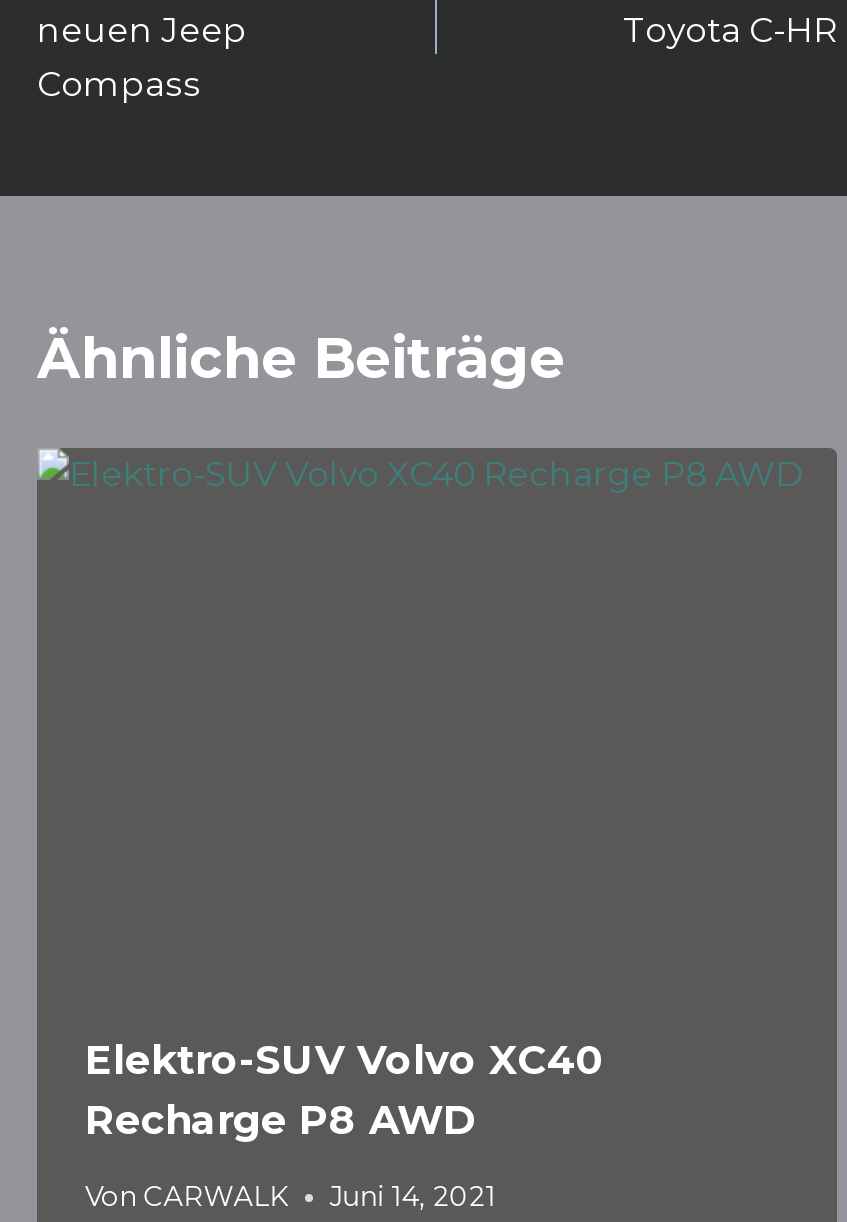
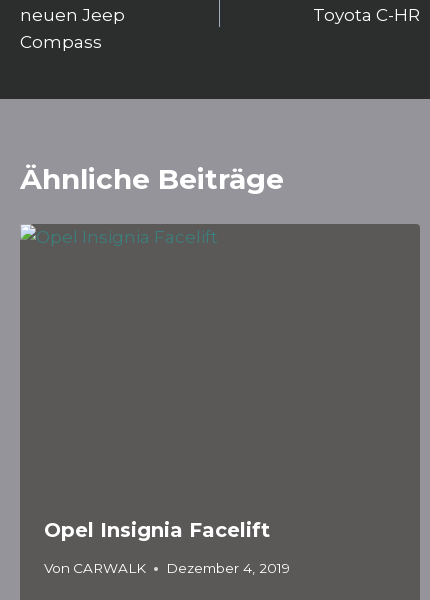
[85,1036,603,1144] Elektro-SUV Volvo XC40 | Recharge P8 AWD -> [44,518,270,542] Opel Insignia Facelift
[85,1181,495,1213] Von CARWALK Juni 14, 2021 -> [44,560,290,576] Von CARWALK Dezember 4, 2019

